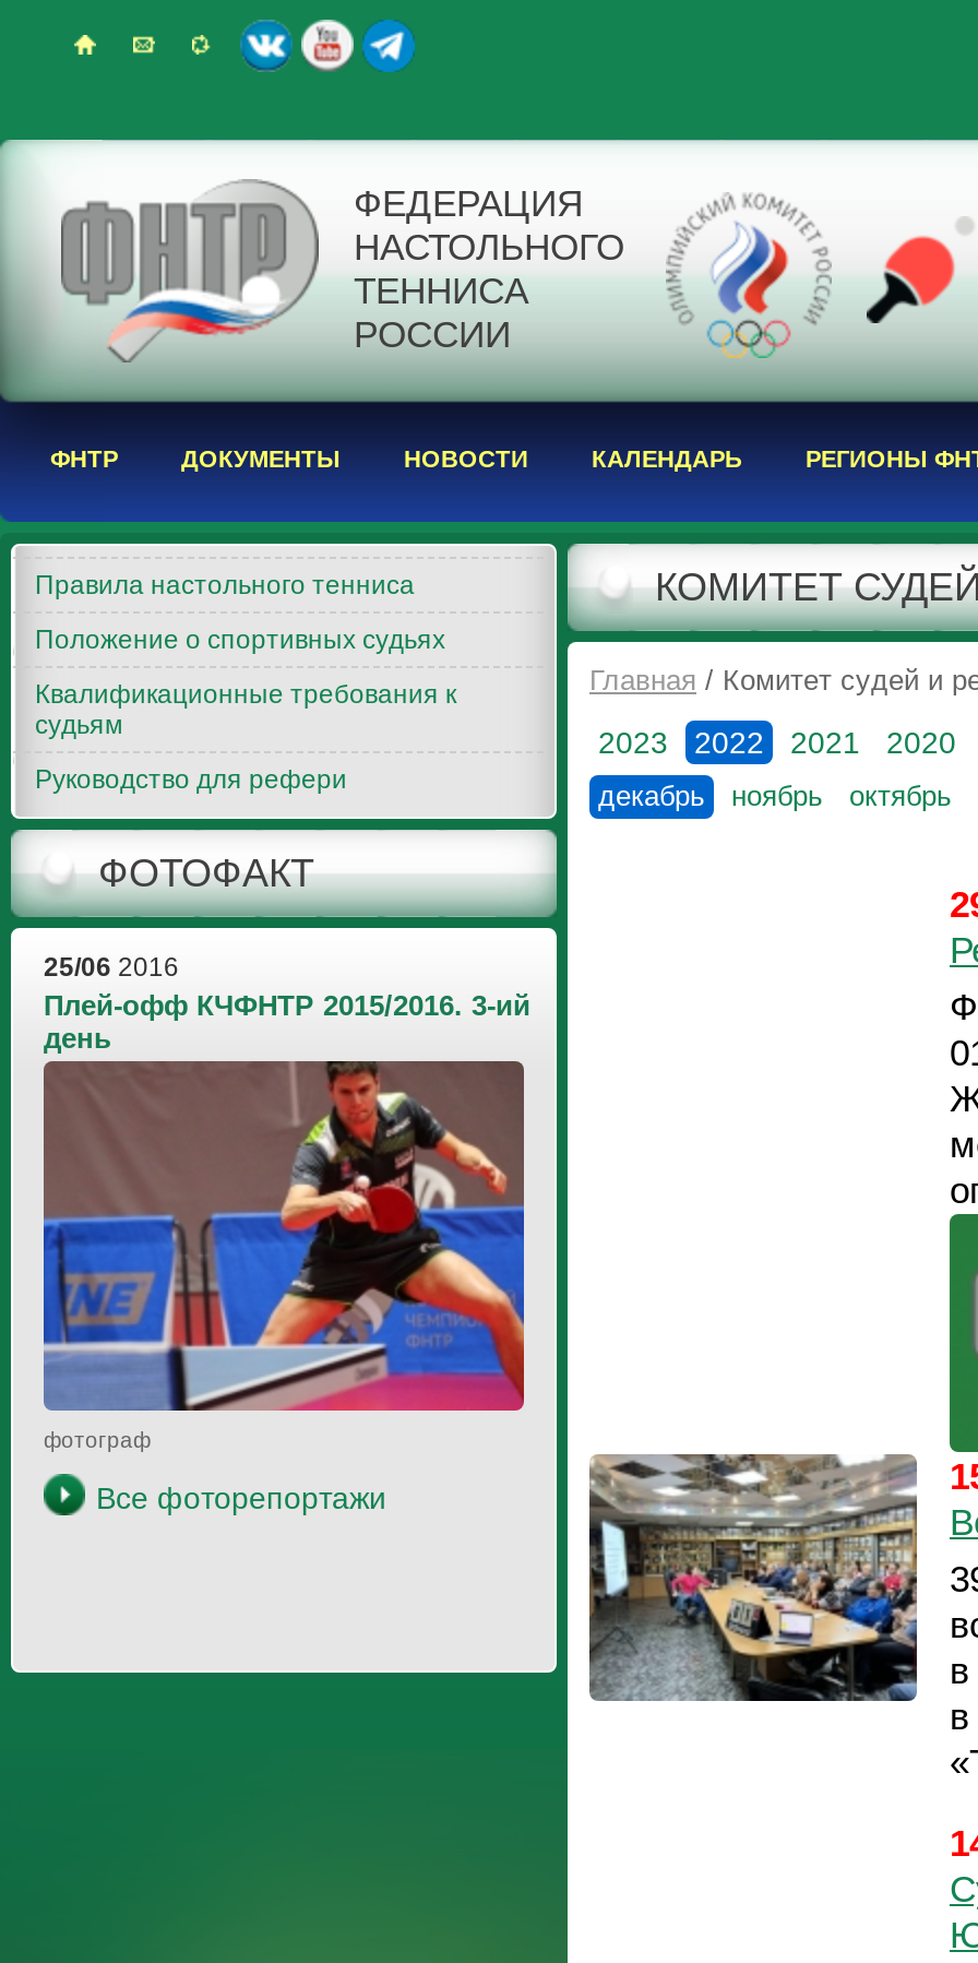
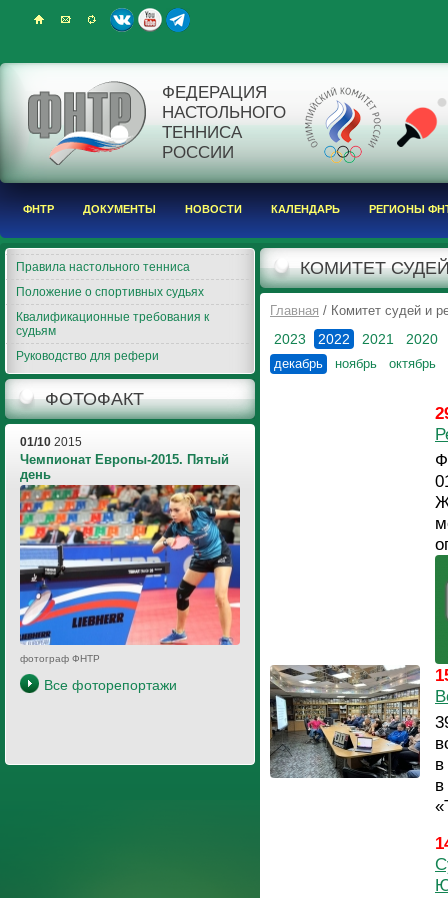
[44,952,530,1022] 25/06 2016 | Плей-офф КЧФНТР 2015/2016. 3-ий -> [20,435,229,467] 01/10 2015 | Чемпионат Европы-2015. Пятый
[41,1059,526,1452] [image] | фотограф -> [19,484,241,664] [image] | фотограф ФНТР

